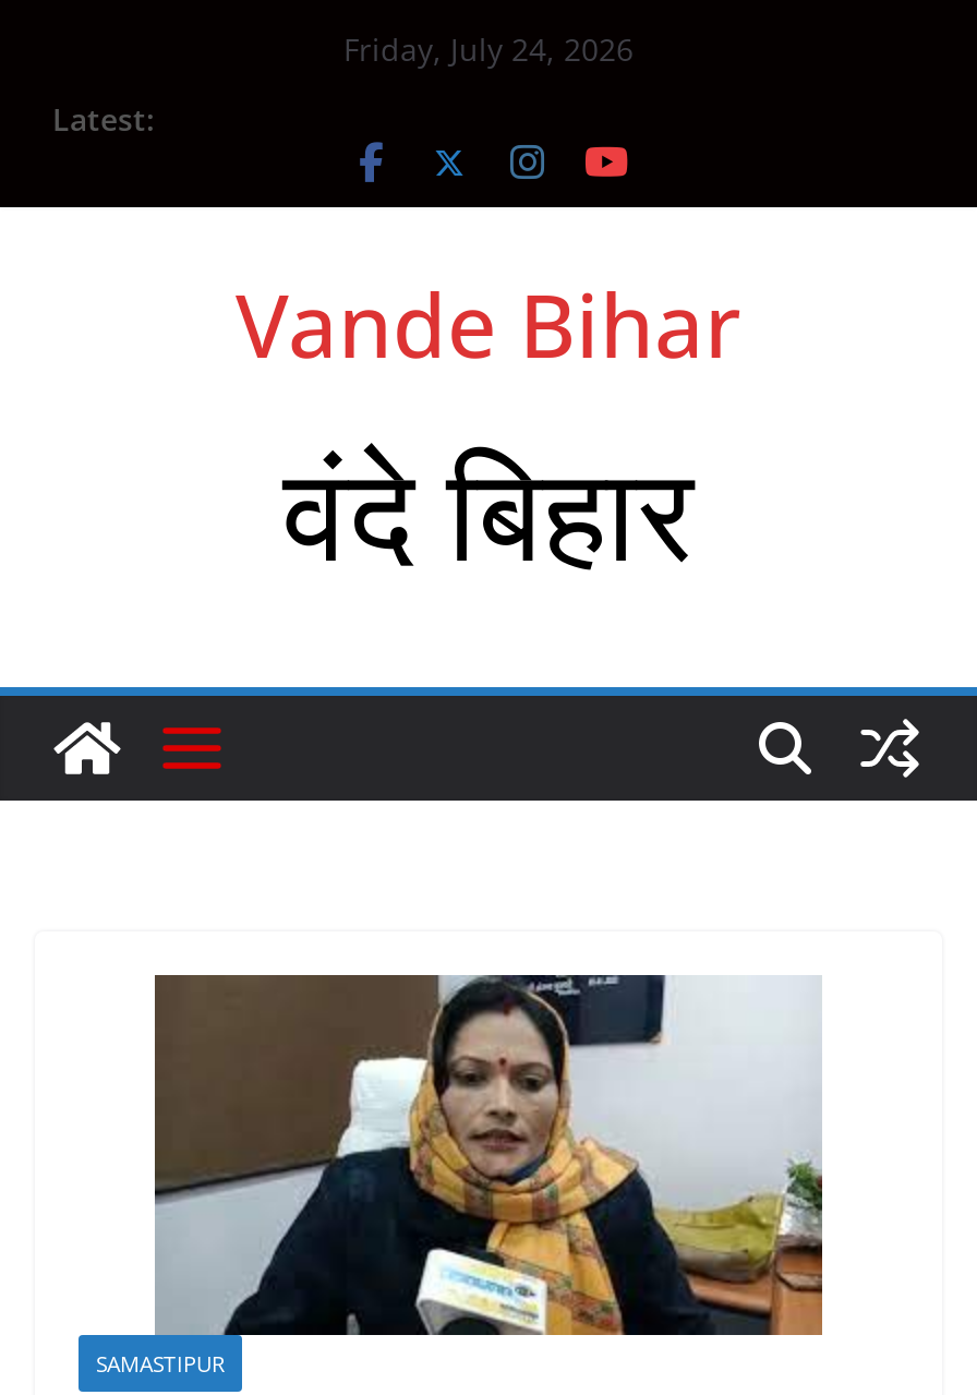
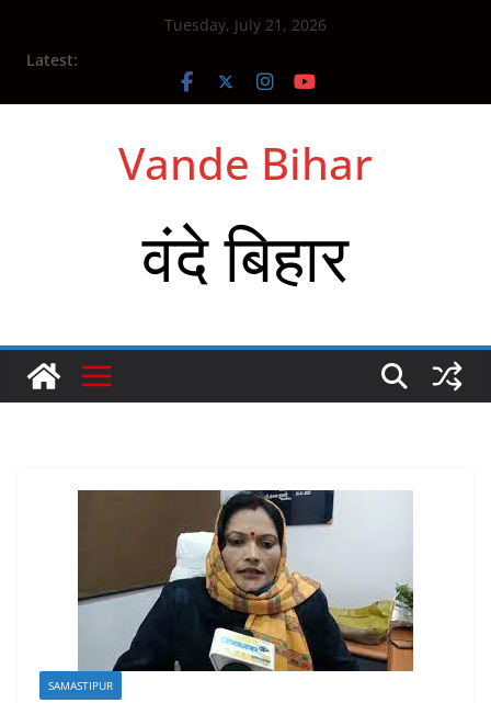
[343,28,634,70] Friday, July 24, 2026 -> [164,14,327,35] Tuesday, July 21, 2026

